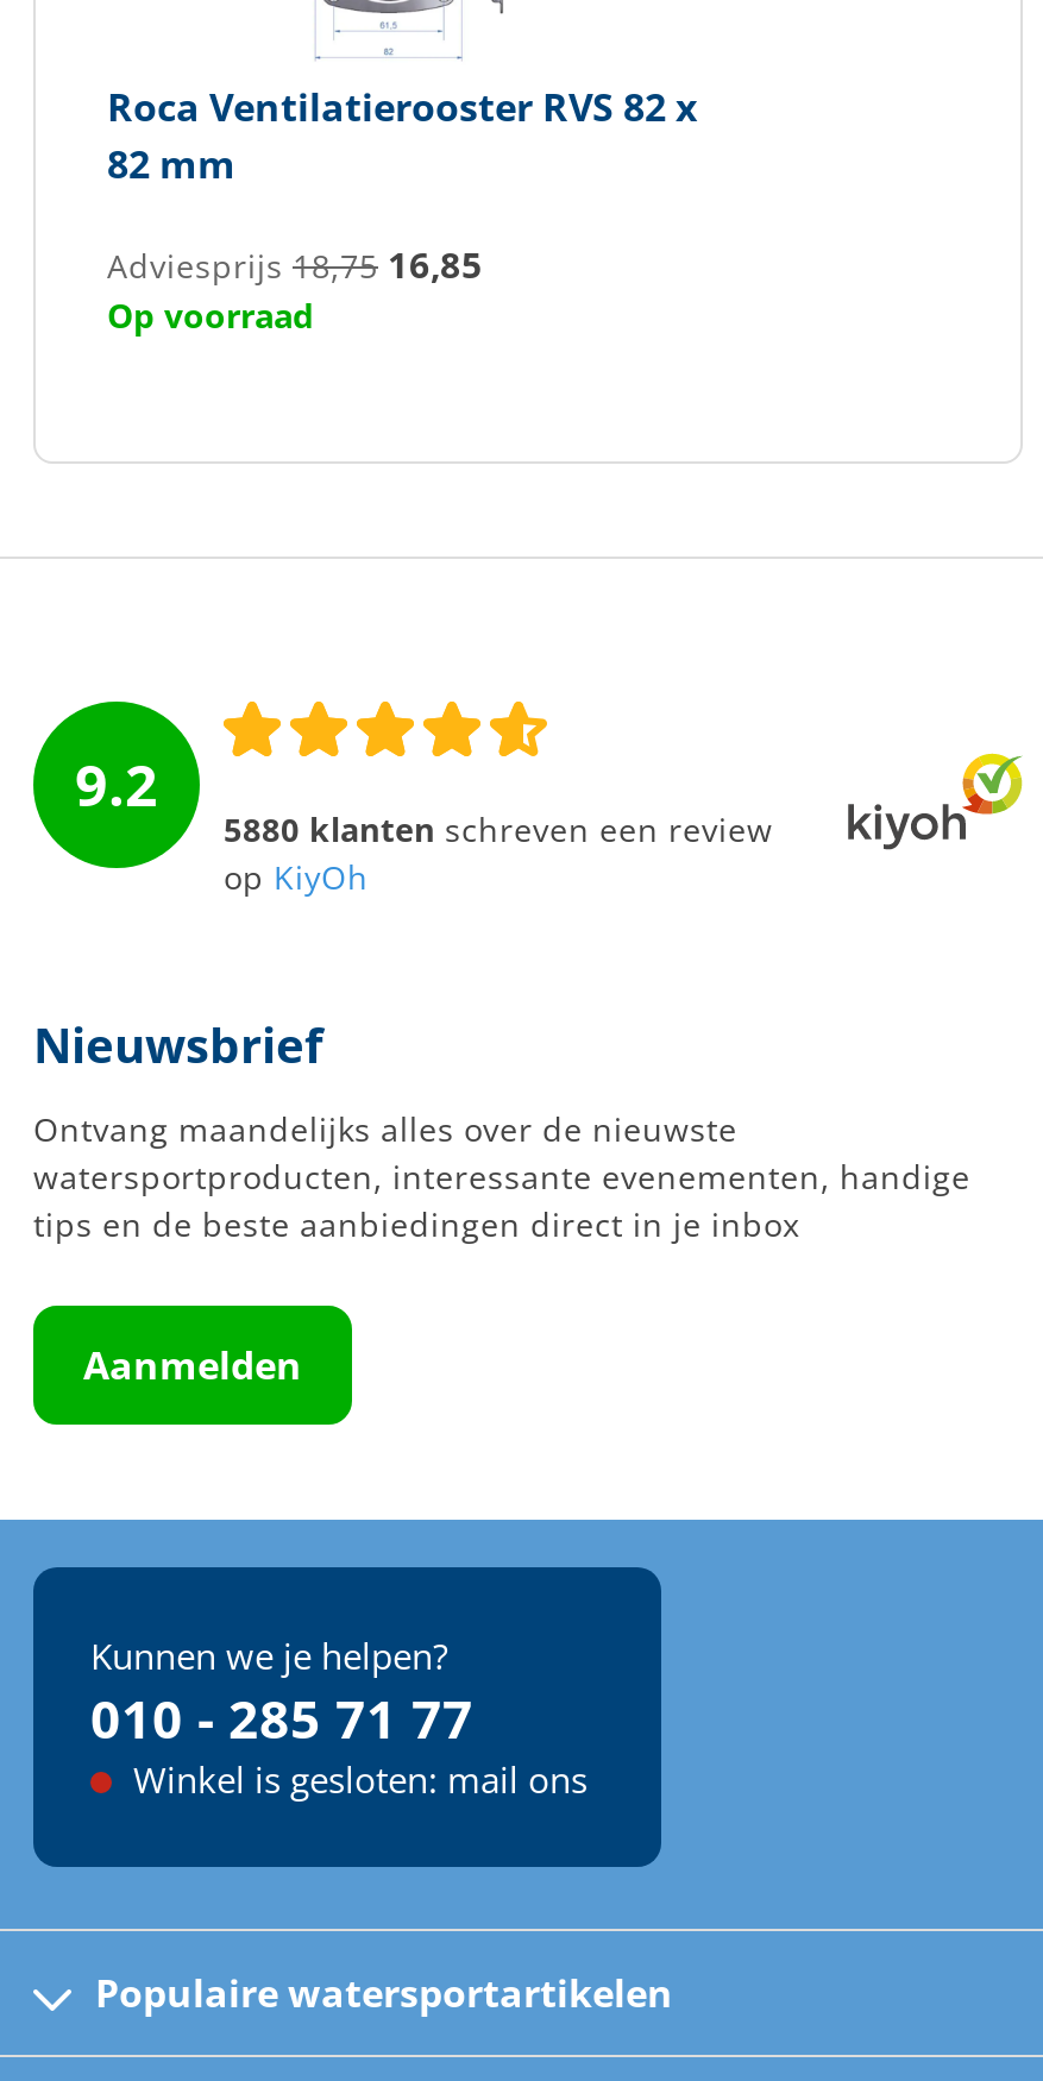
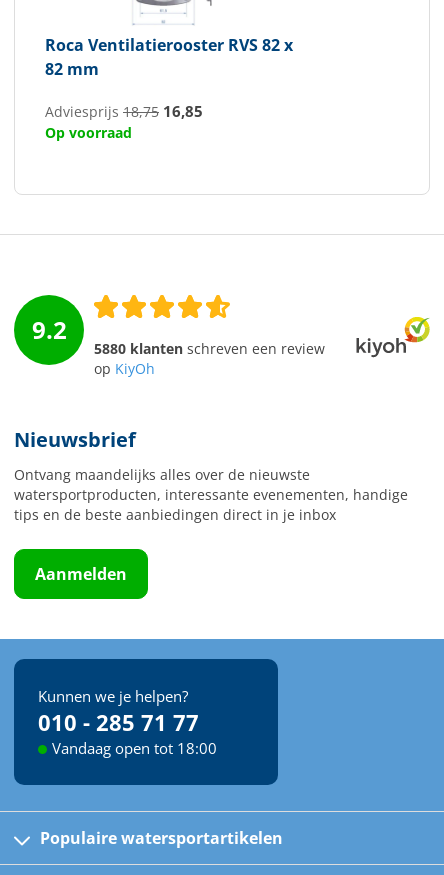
[124,1755,588,1803] Winkel is gesloten: mail ons -> [52,738,217,758] Vandaag open tot 18:00

